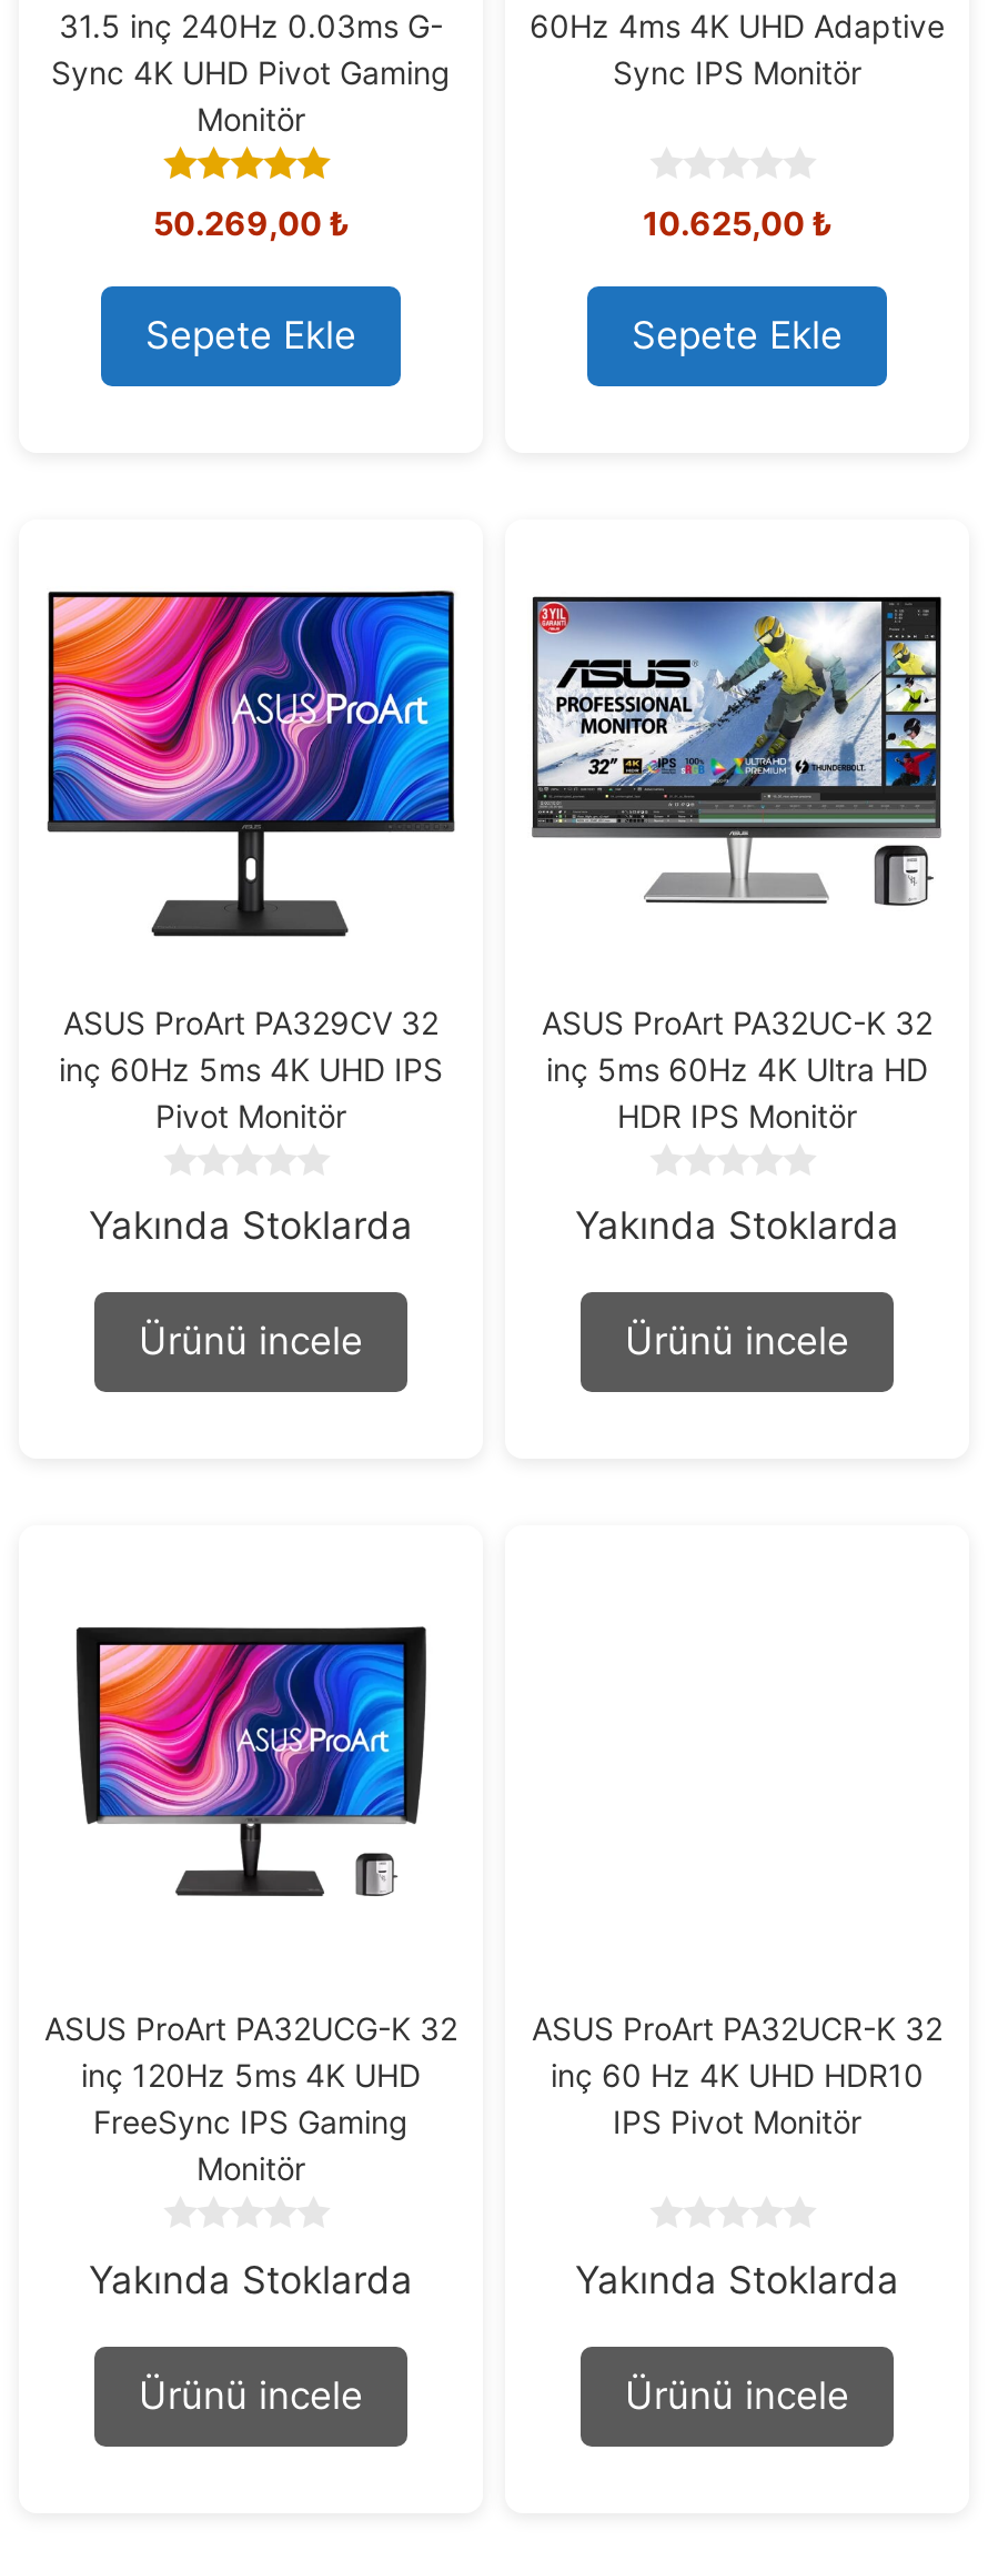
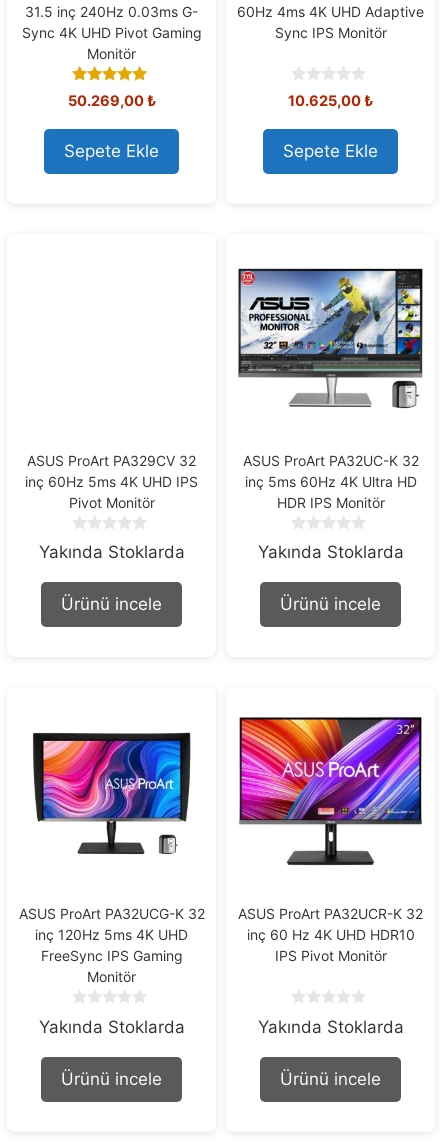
[46,588,456,939] [image] -> none
none -> [238,716,423,866] [image]

